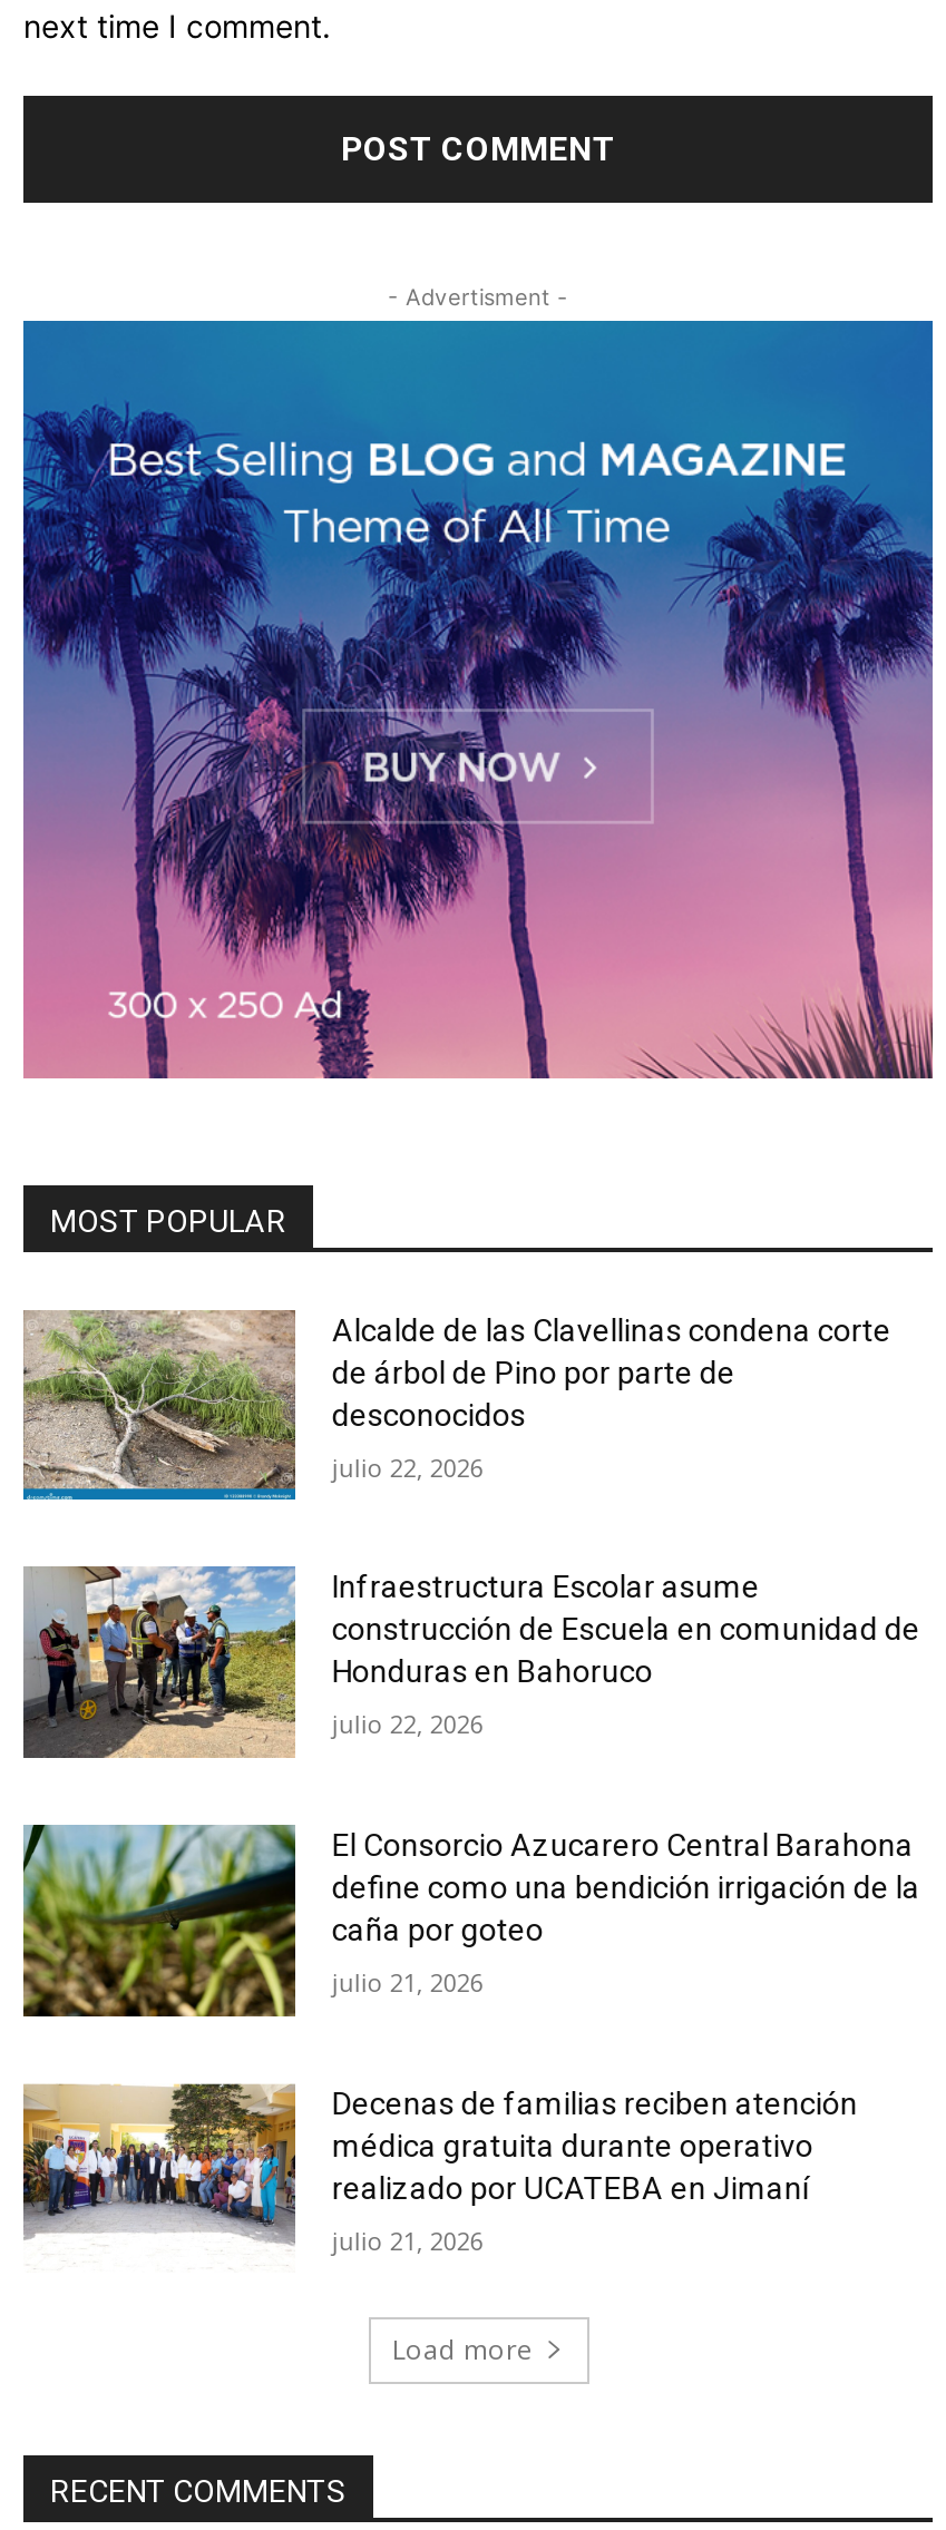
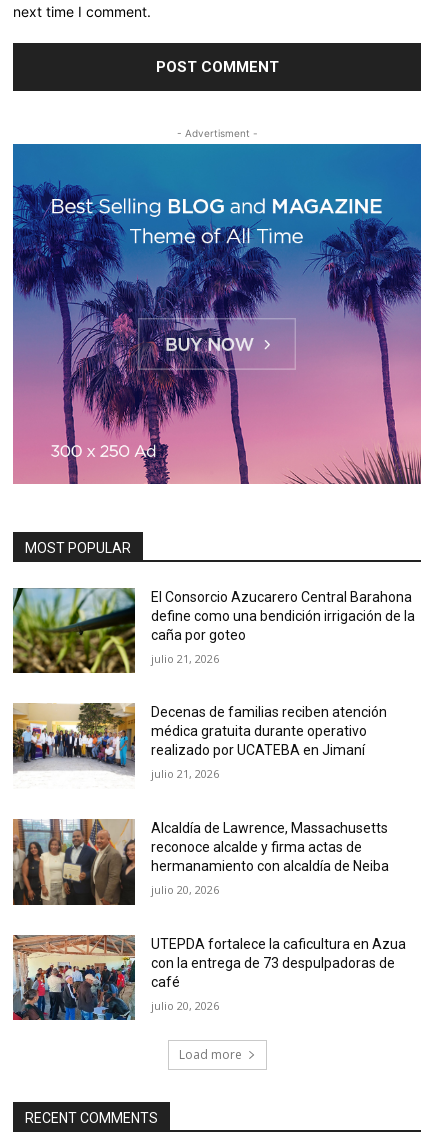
[21,1310,920,1741] [image] | Alcalde de las Clavellinas condena corte | de árbol de Pino por parte de | desconocidos | julio 22, 2026 | Infraestructura Escolar asume | construcción de Escuela en comunidad de | Honduras en Bahoruco | julio 22, 2026 -> none
[23,1564,298,1760] [image] -> none
moved [19,1820,920,2257] -> [11,586,415,781]: [image] | El Consorcio Azucarero Central Barahona | define como una bendición irrigación de la | ... | realizado por UCATEBA en Jimaní | julio 21, 2026
none -> [12,818,406,1013] [image] | Alcaldía de Lawrence, Massachusetts | reconoce alcalde y firma actas de | hermanamiento con alcaldía de Neiba | julio 20, 2026 | UTEPDA fortalece la caficultura en Azua | con la entrega de 73 despulpadoras de | café | julio 20, 2026
none -> [12,934,136,1021] [image]

